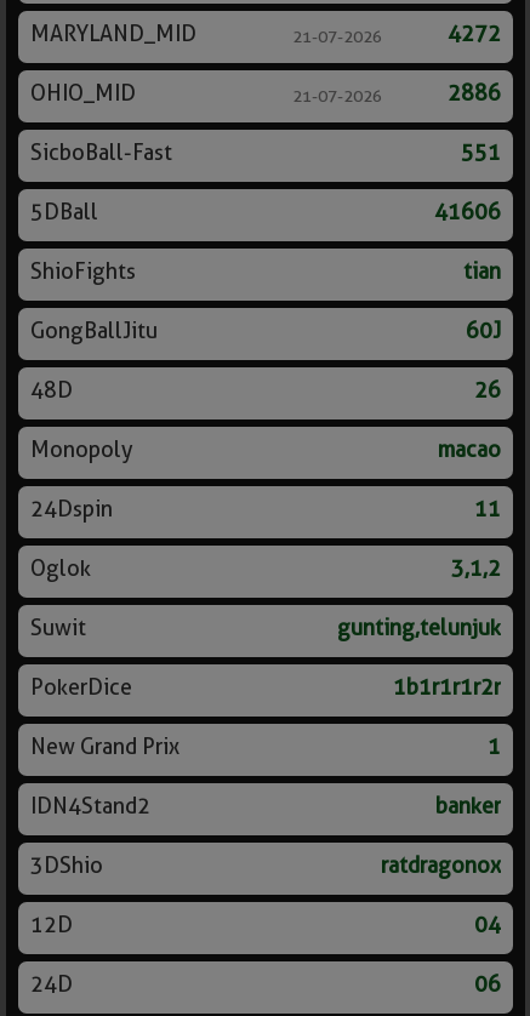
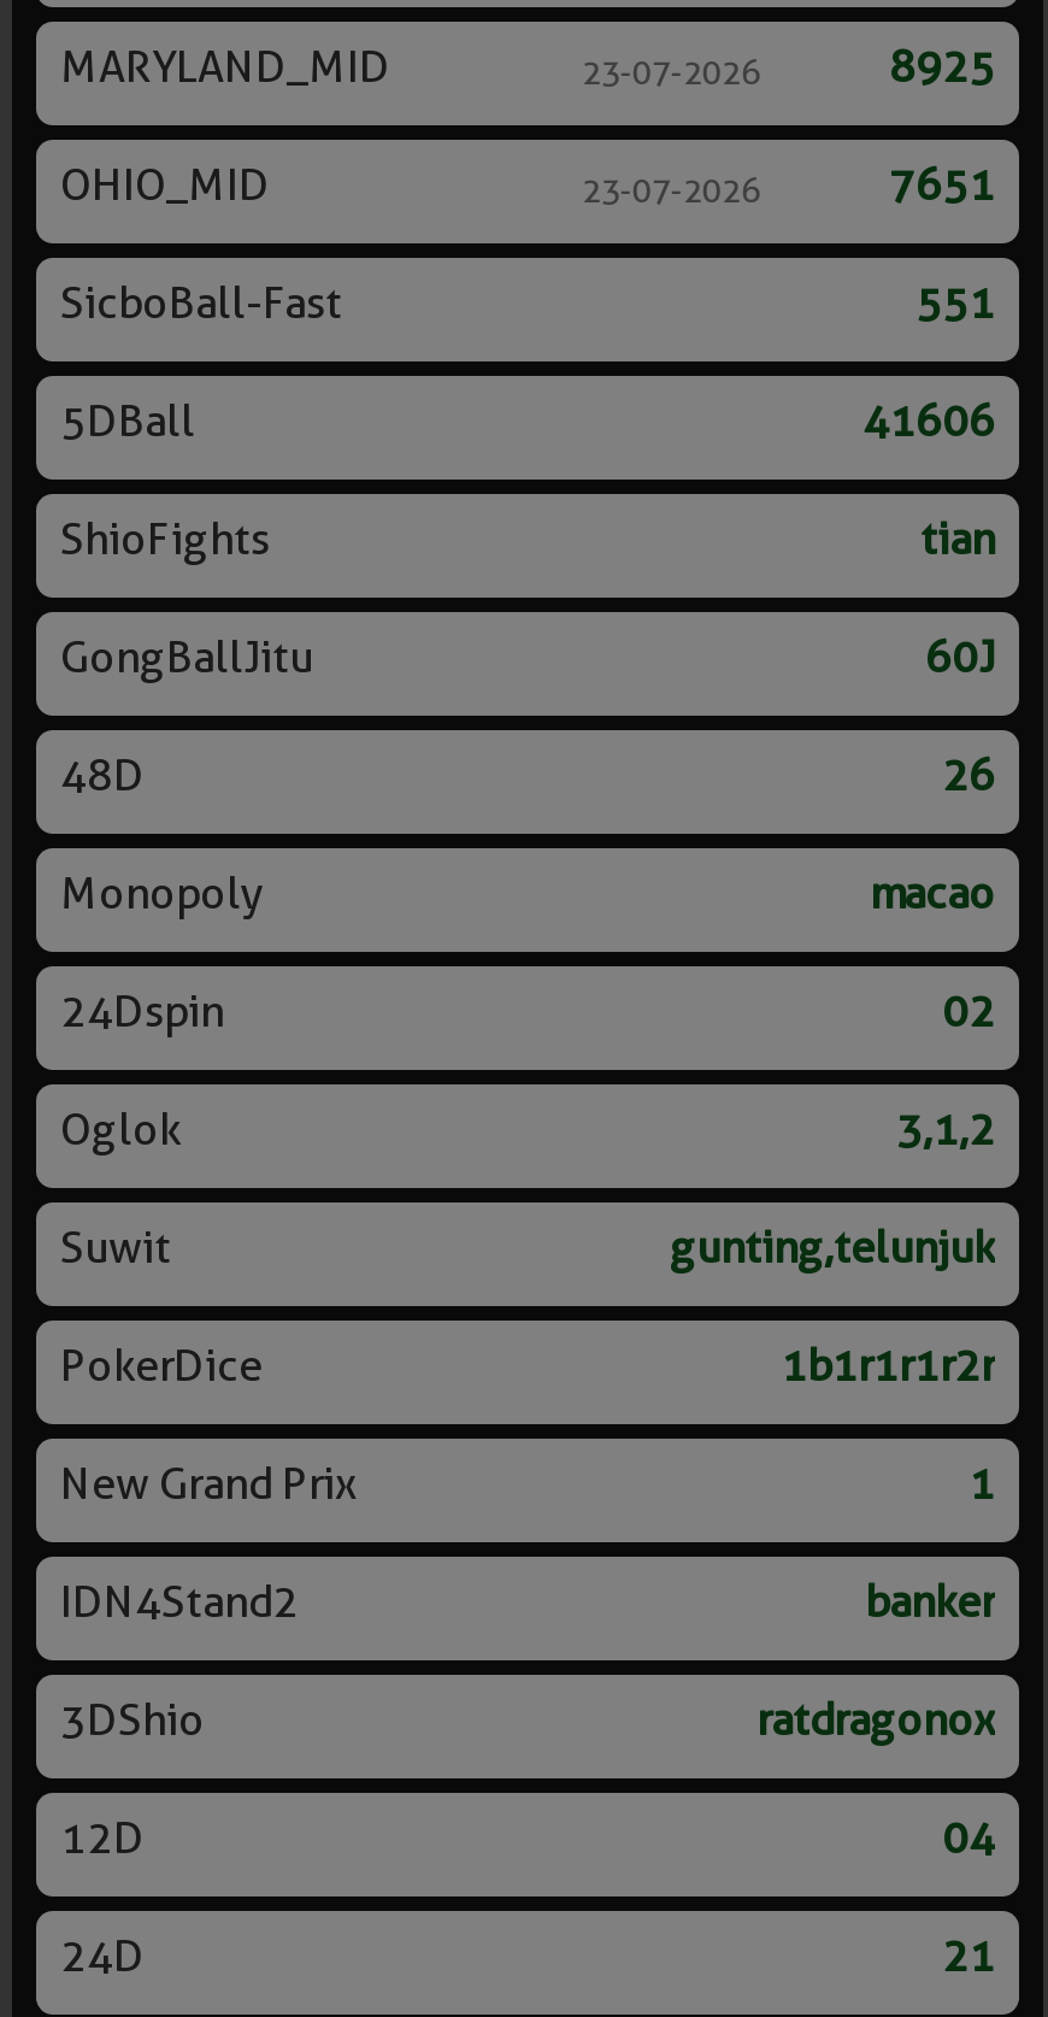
[293,27,383,46] 21-07-2026 -> [582,53,760,92] 23-07-2026
[448,21,501,46] 4272 -> [889,41,995,92] 8925
[293,86,383,105] 21-07-2026 -> [582,171,760,210] 23-07-2026
[448,80,501,105] 2886 -> [889,159,995,210] 7651
[474,496,501,521] 11 -> [942,986,995,1036] 02
[474,971,501,997] 06 -> [942,1930,995,1981] 21

